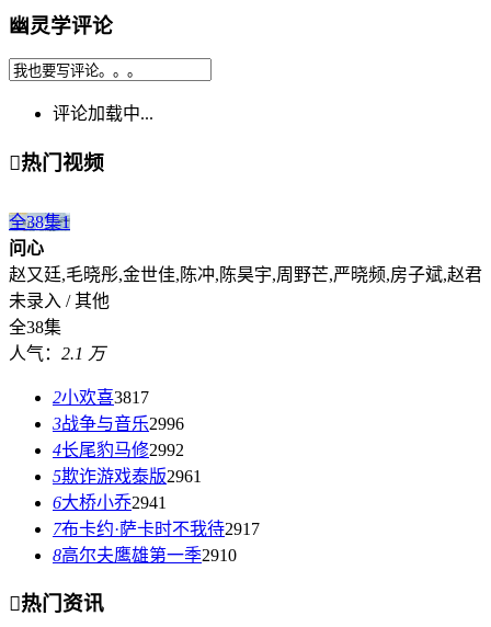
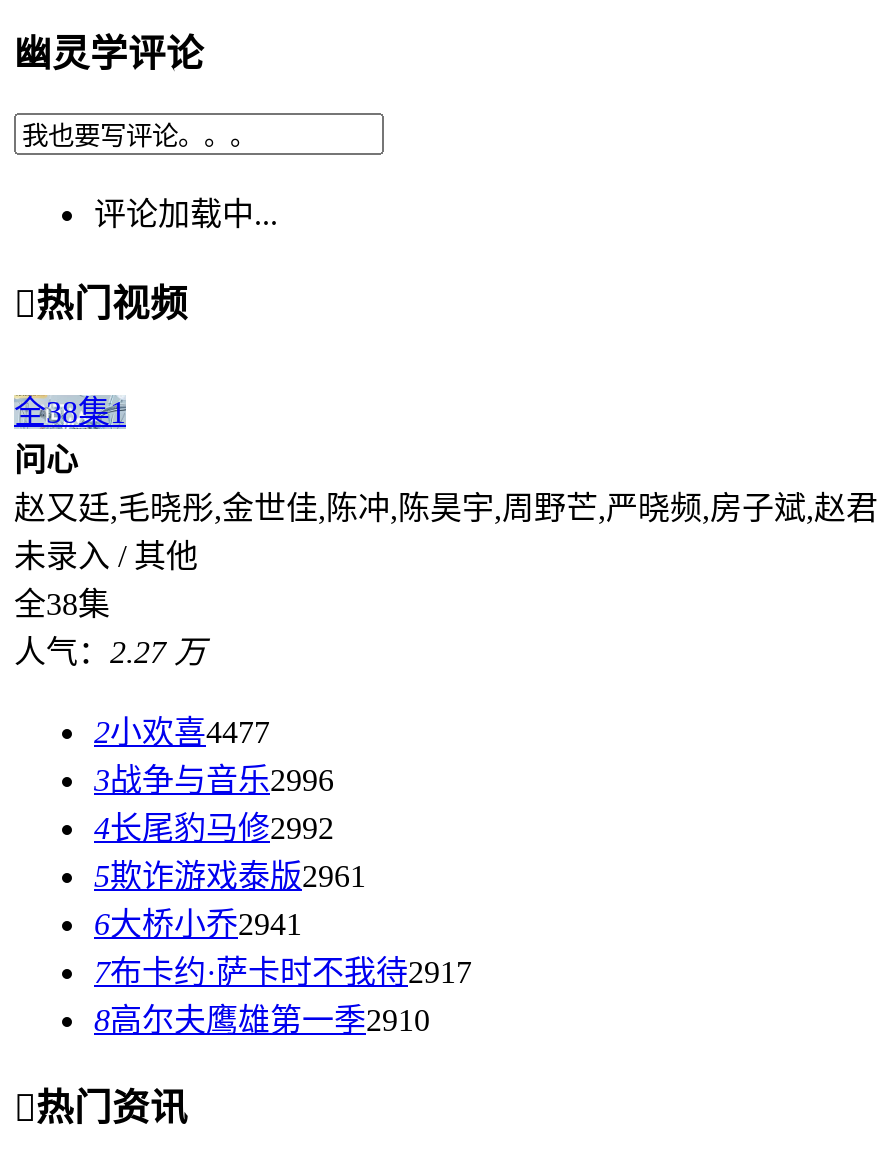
[9,344,105,362] 人气：2.1 万 -> [14,634,206,668] 人气：2.27 万
[53,388,149,406] 2小欢喜3817 -> [94,714,270,748] 2小欢喜4477

